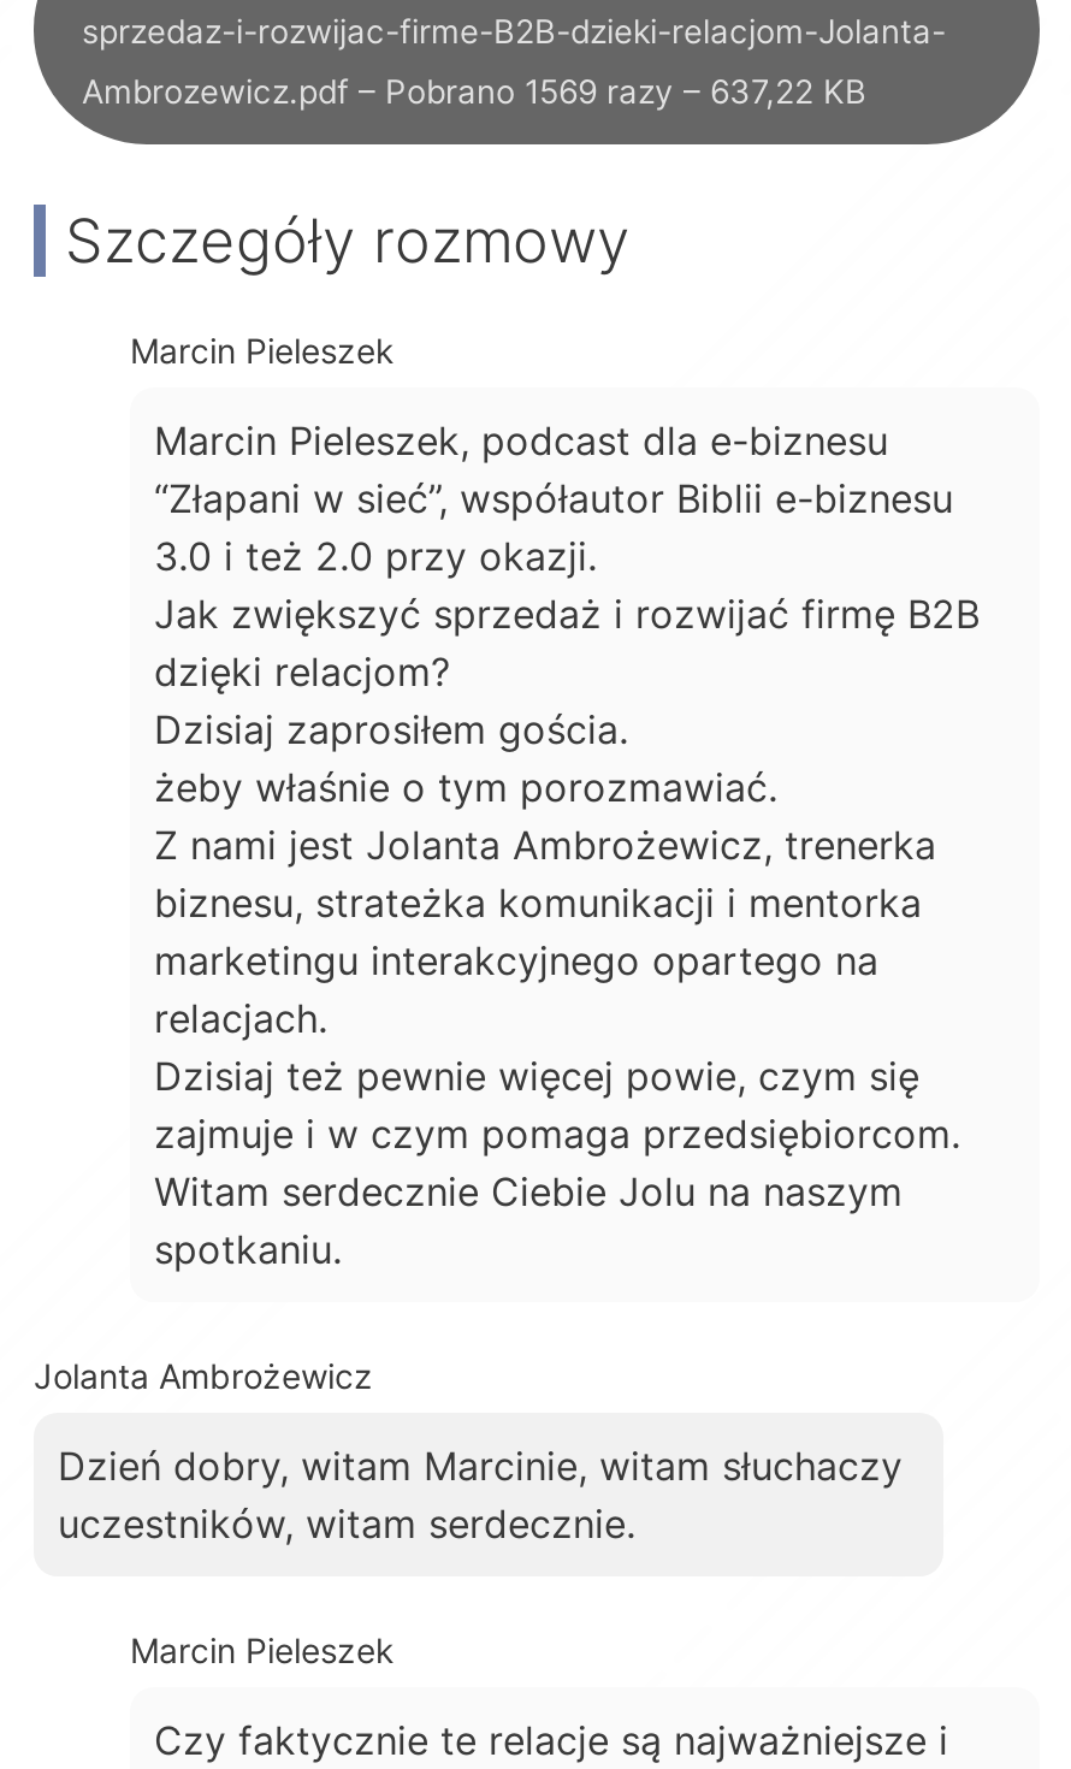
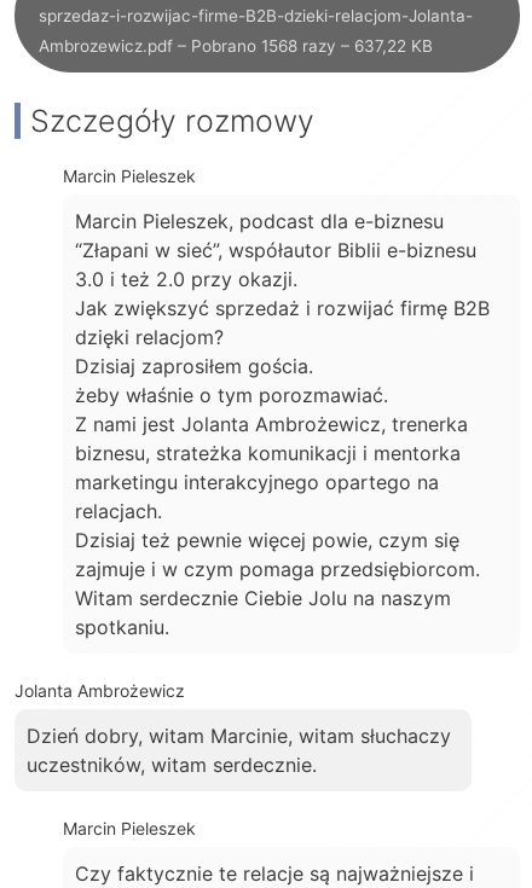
[82,71,866,110] Ambrozewicz.pdf – Pobrano 1569 razy – 637,22 KB -> [39,36,433,55] Ambrozewicz.pdf – Pobrano 1568 razy – 637,22 KB

